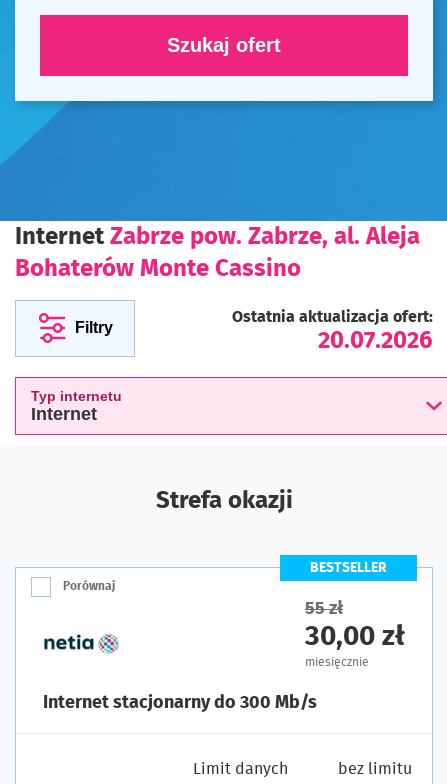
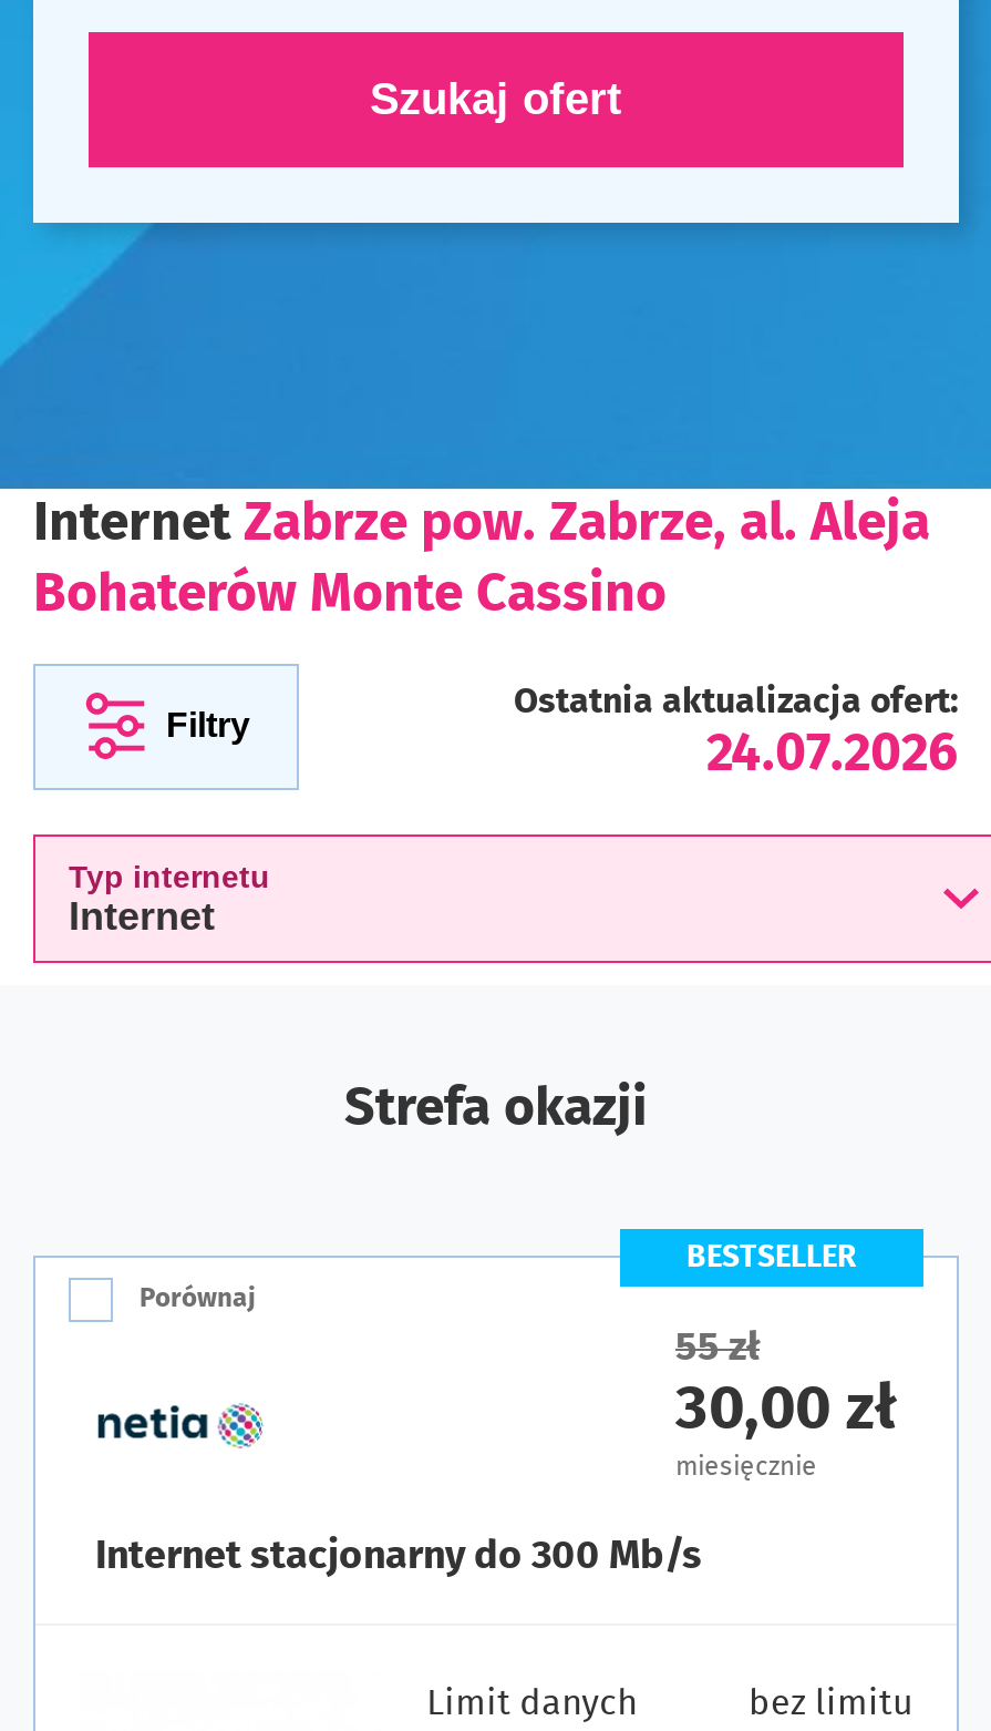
[318,328,433,352] 20.07.2026 -> [706,727,959,780] 24.07.2026

